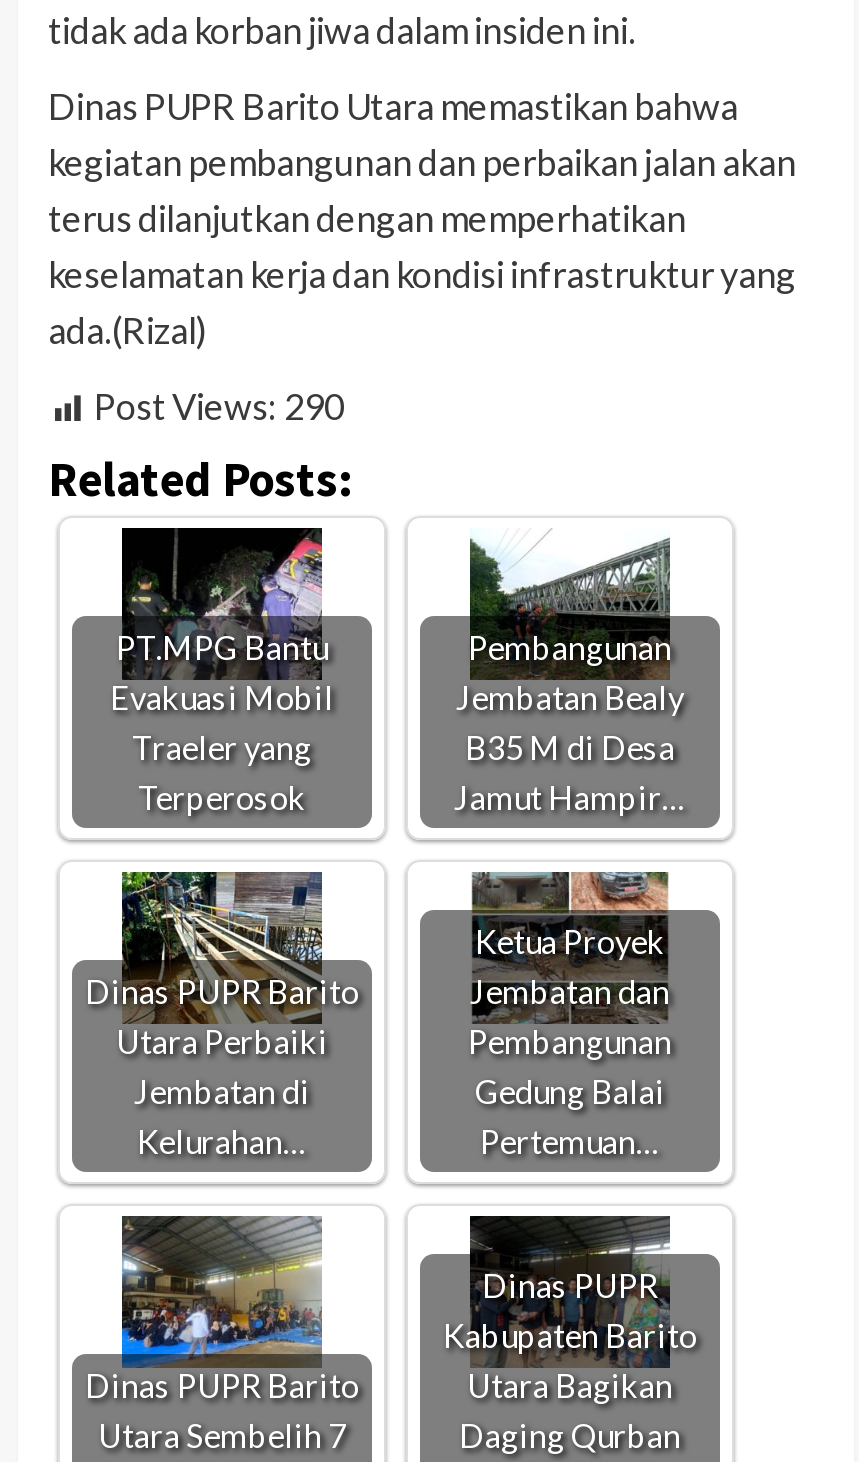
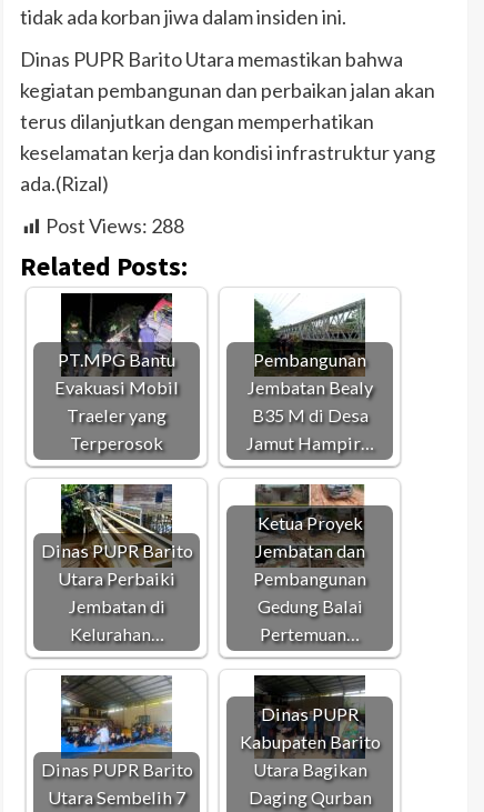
[94,384,344,428] Post Views: 290 -> [46,213,184,238] Post Views: 288

